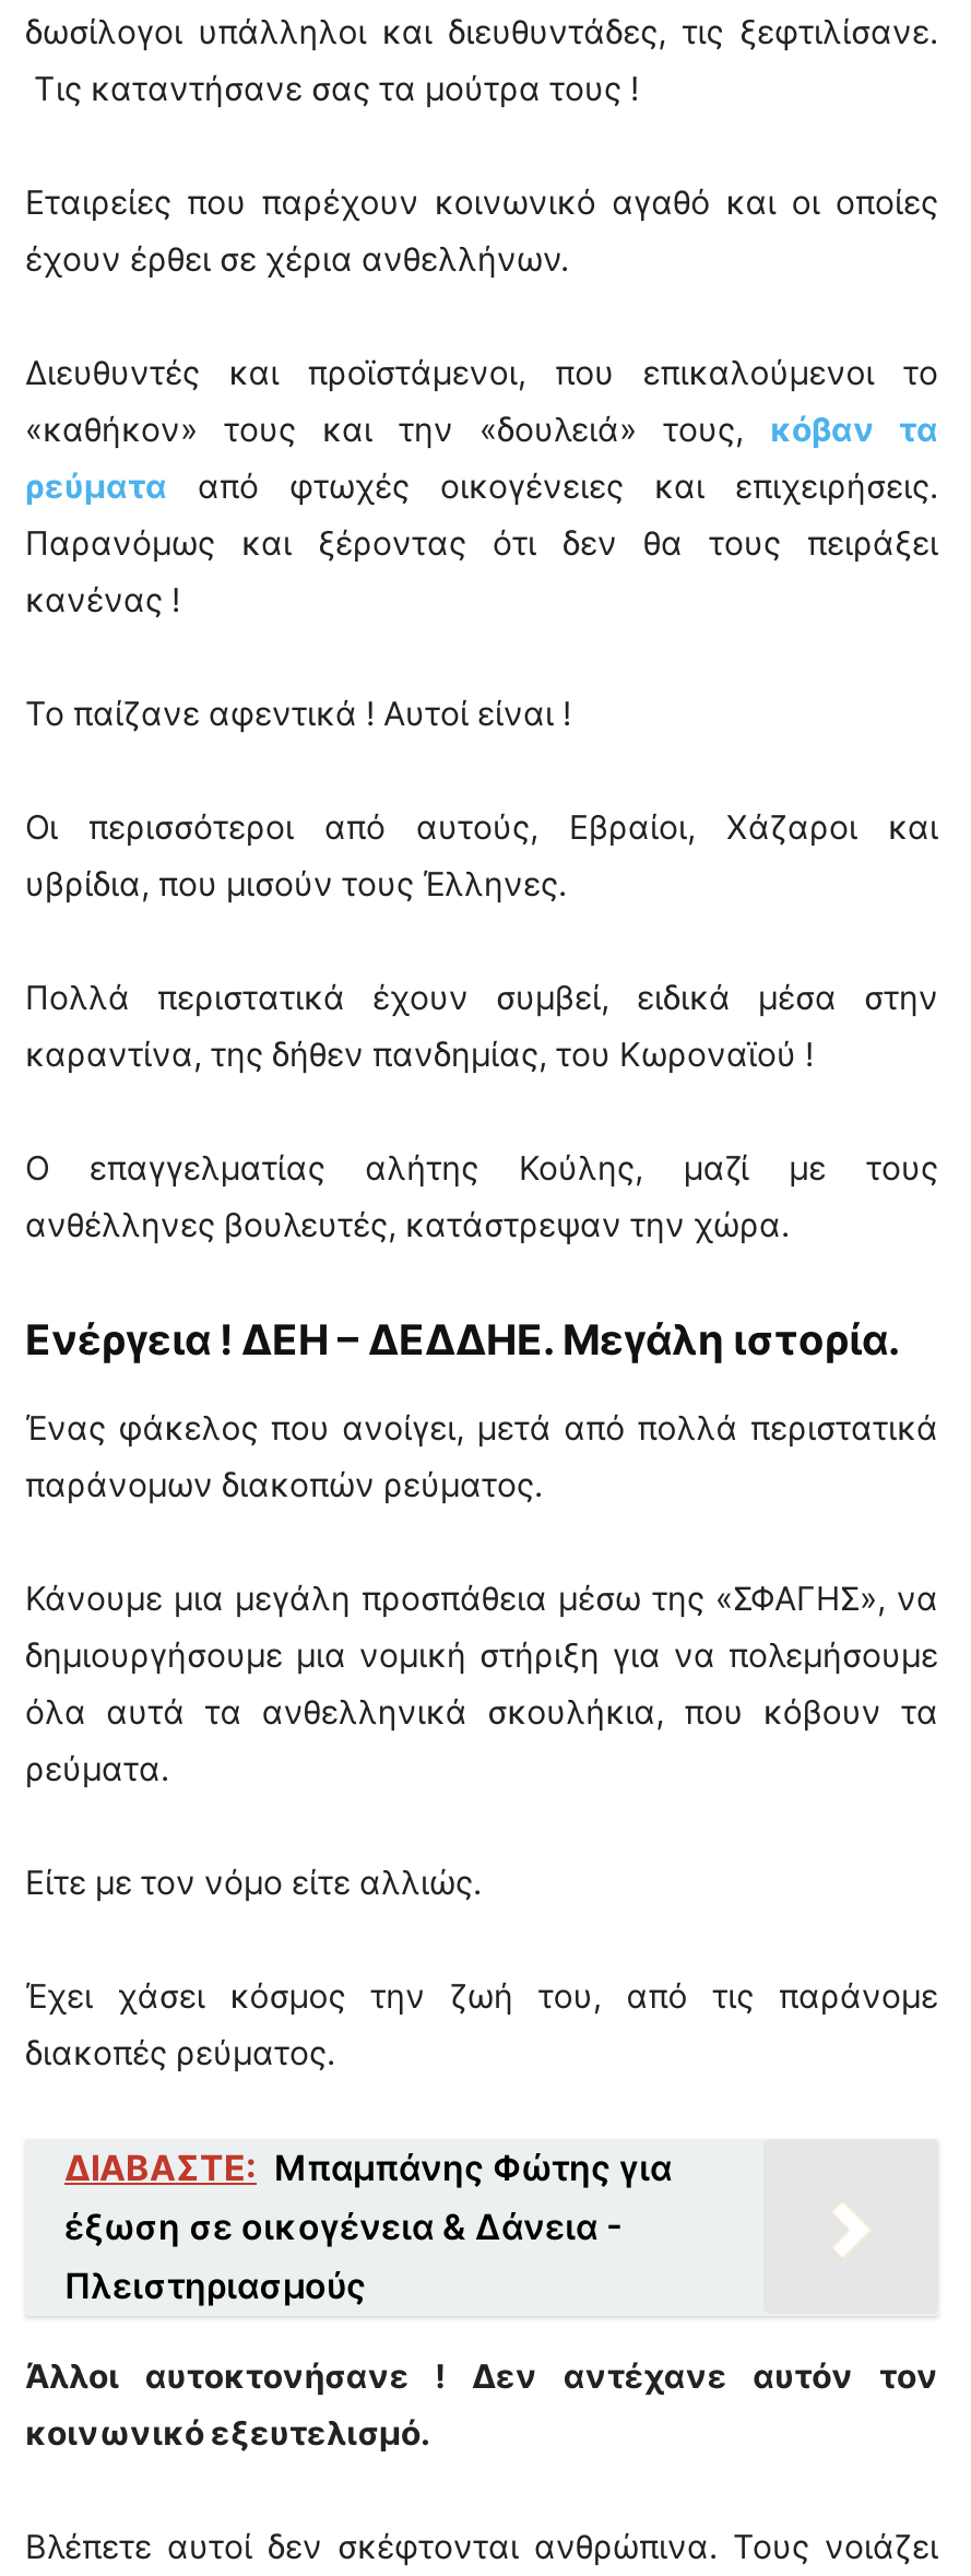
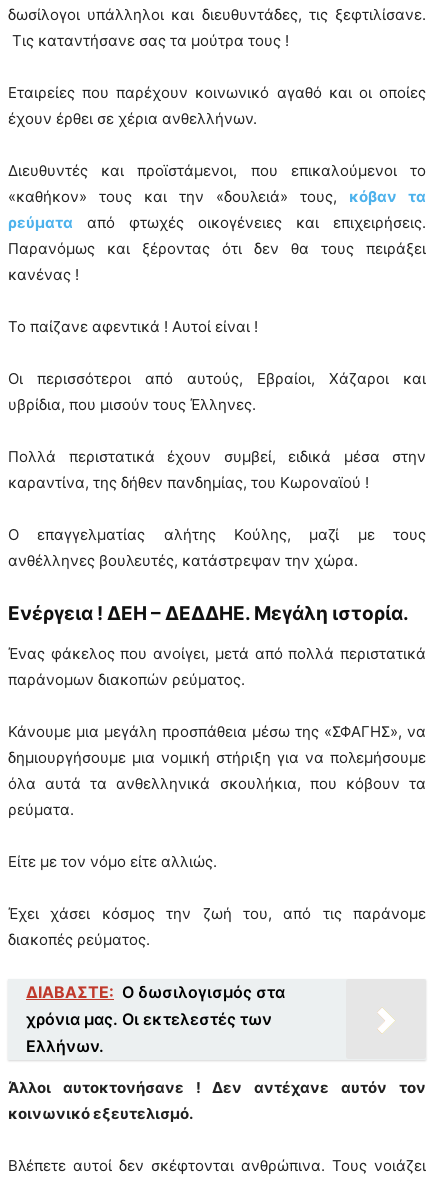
[64,2145,672,2307] ΔΙΑΒΑΣΤΕ: Μπαμπάνης Φώτης για | έξωση σε οικογένεια & Δάνεια - | Πλειστηριασμούς -> [26,982,285,1056] ΔΙΑΒΑΣΤΕ: Ο δωσιλογισμός στα | χρόνια μας. Οι εκτελεστές των | Ελλήνων.

